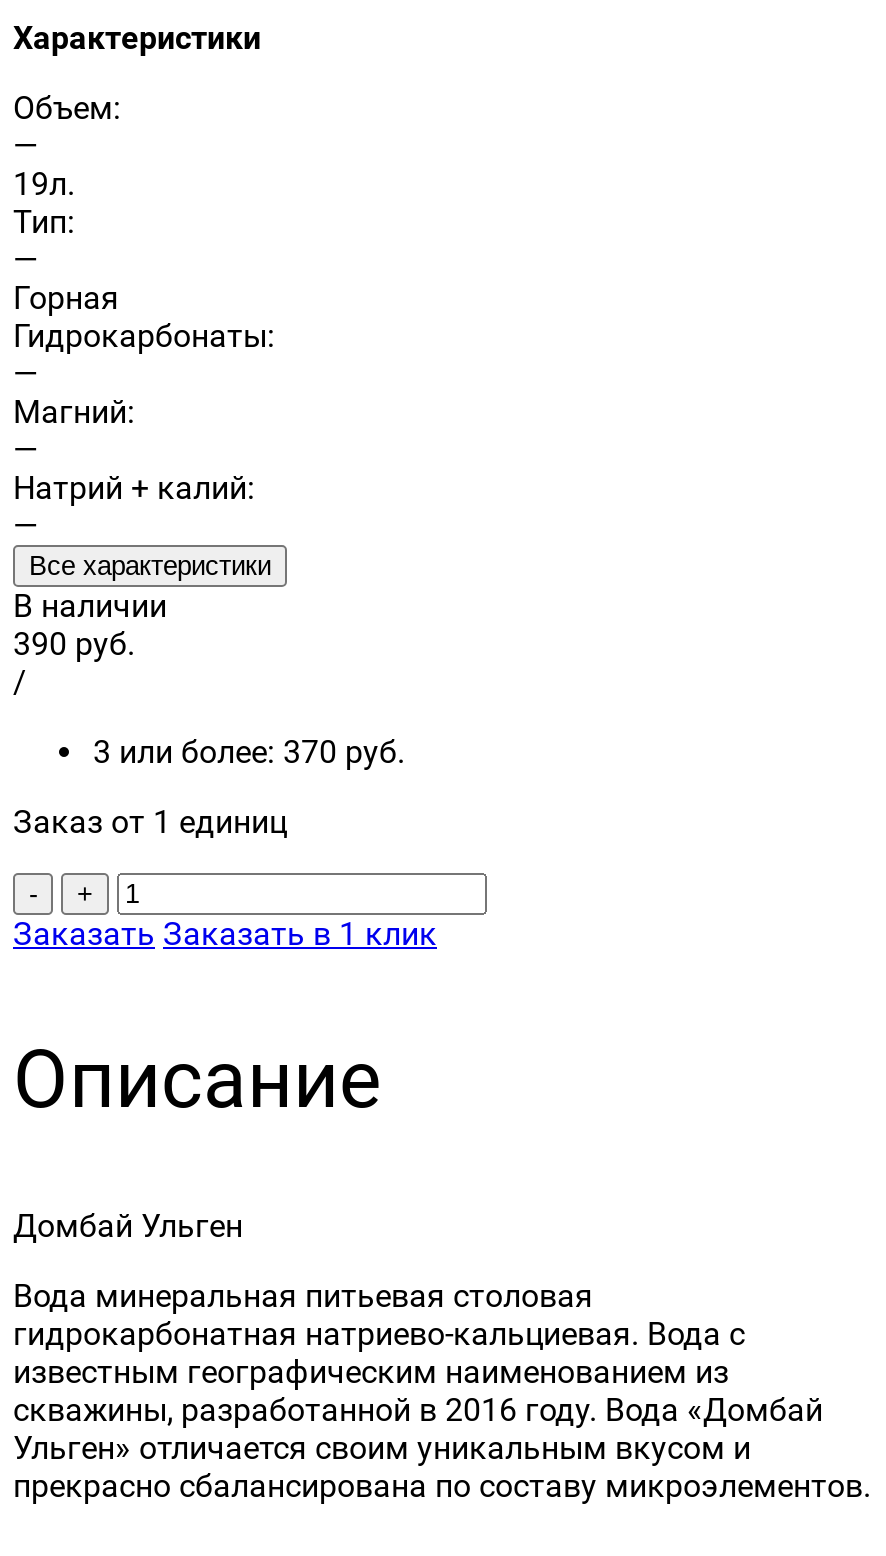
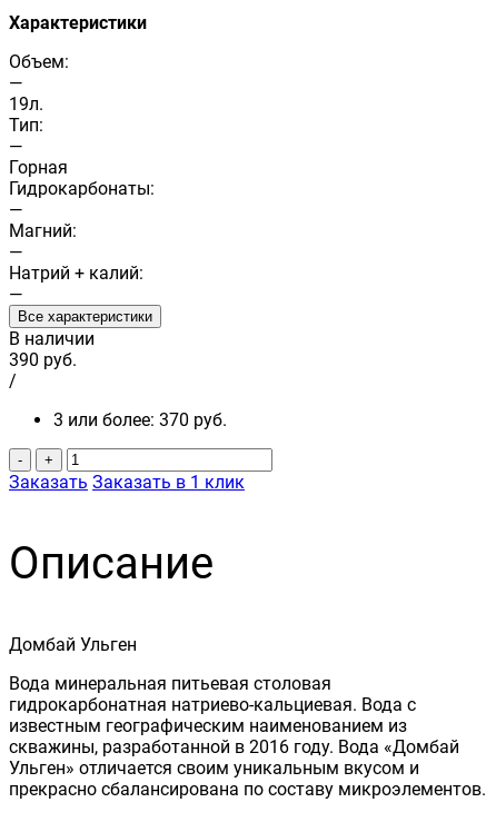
[13,802,287,840] Заказ от 1 единиц -> none

